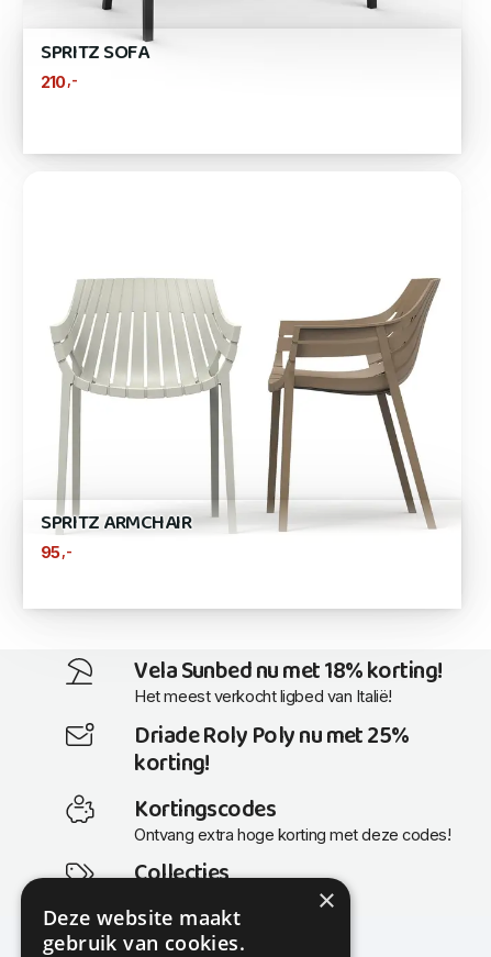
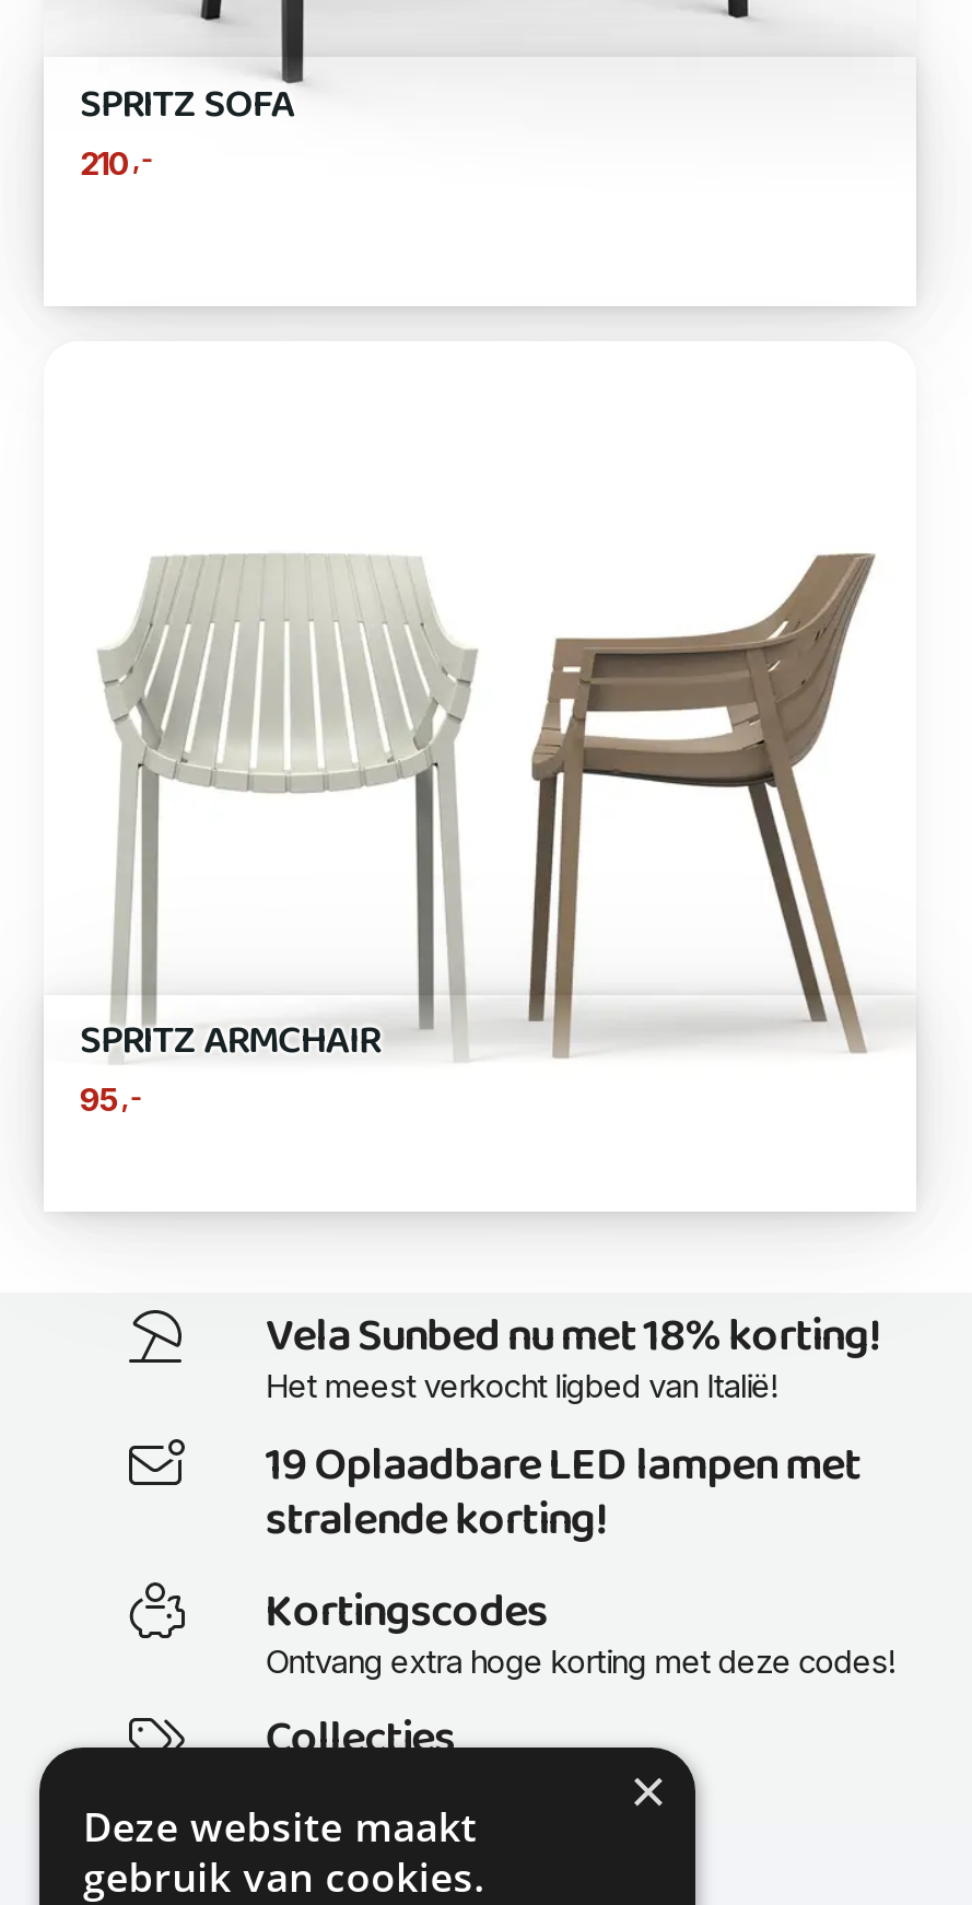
[134,717,409,784] Driade Roly Poly nu met 25% | korting! -> [265,1427,860,1561] 19 Oplaadbare LED lampen met | stralende korting!

